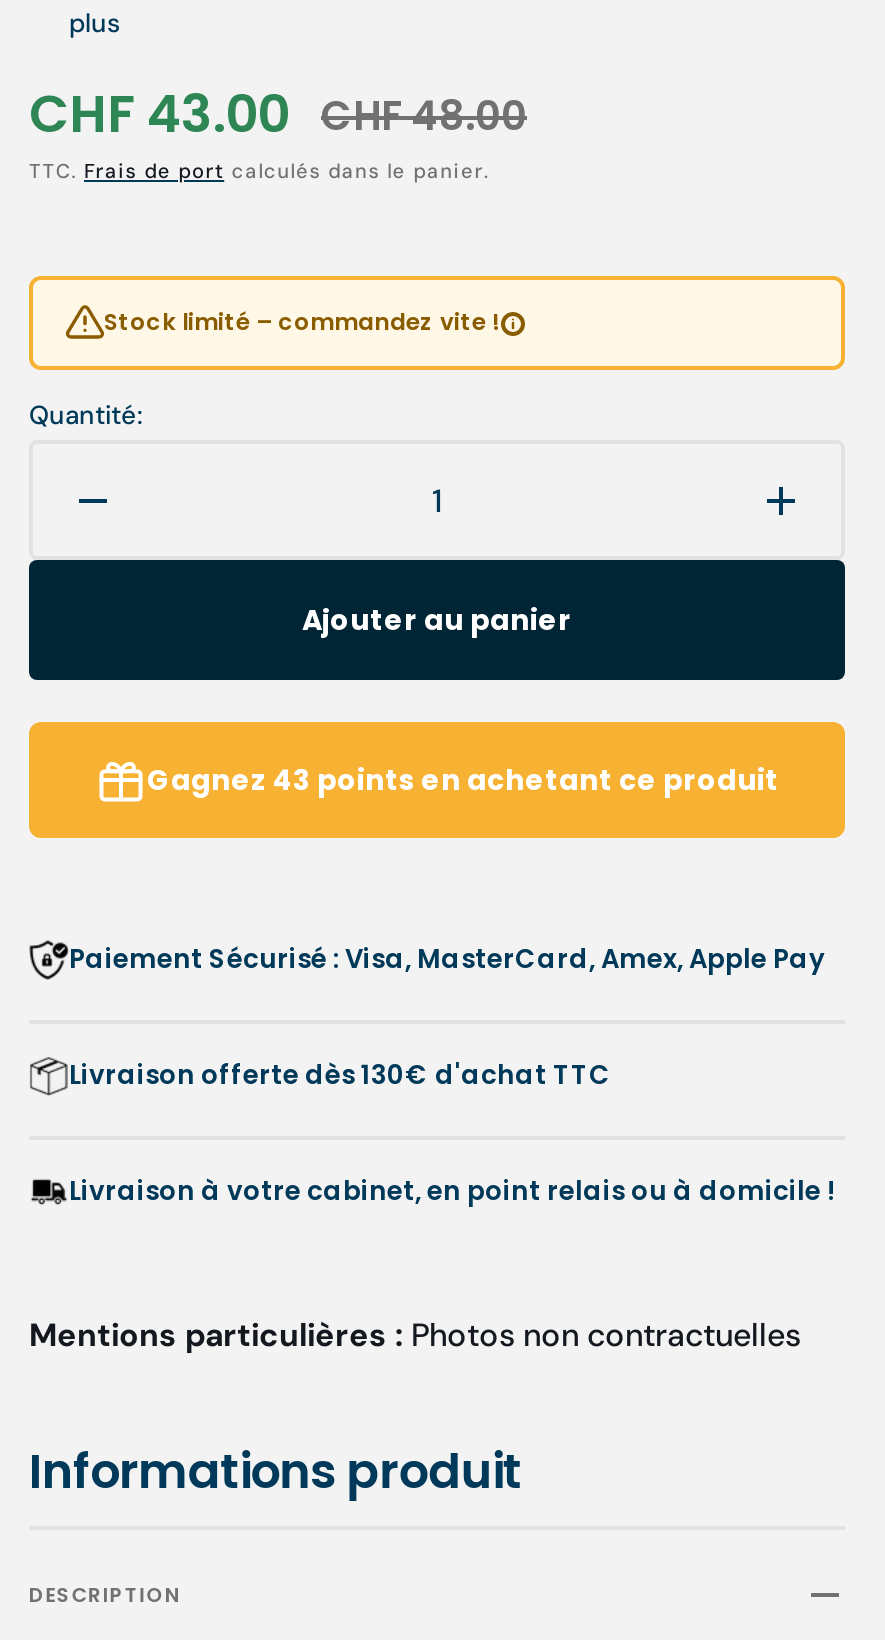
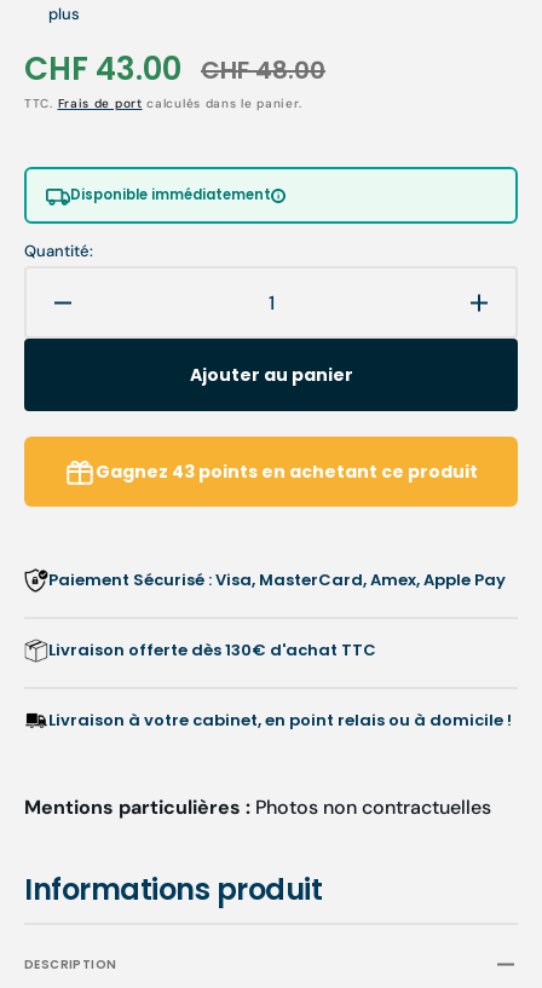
[104,306,500,338] Stock limité – commandez vite ! -> [70,185,270,204] Disponible immédiatement

